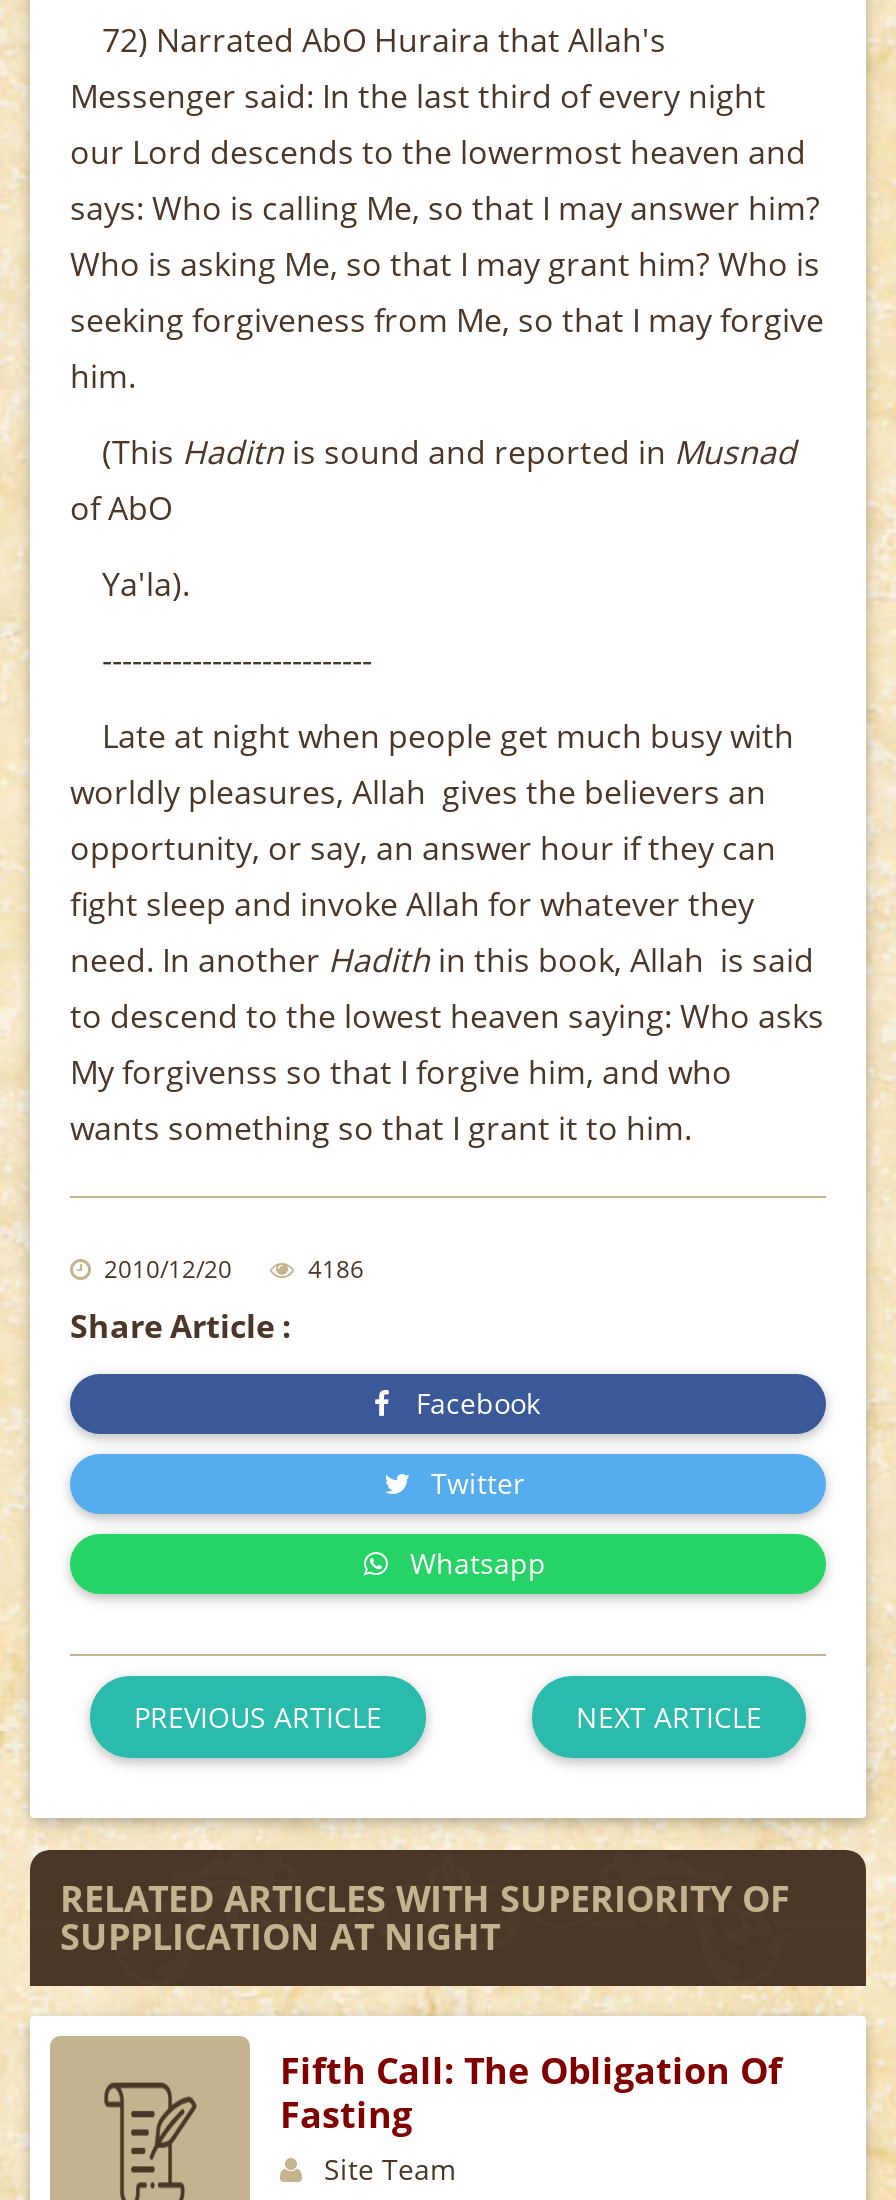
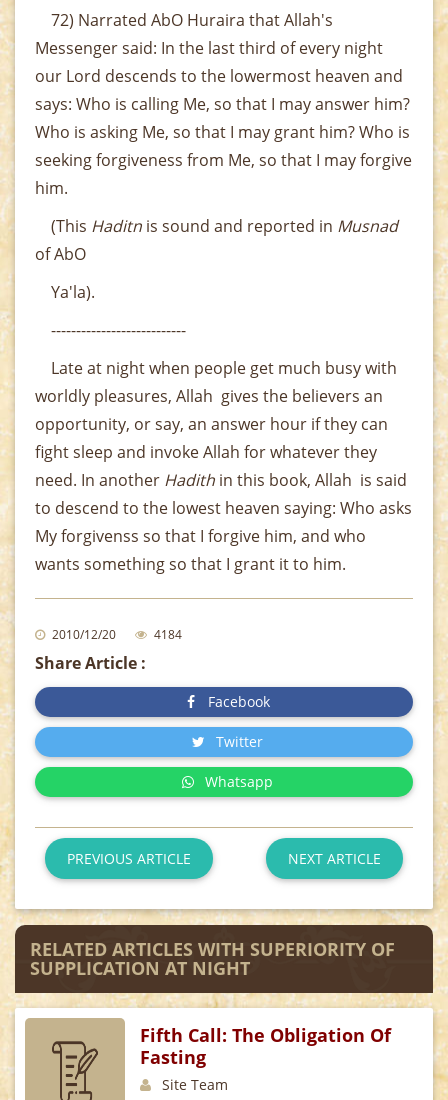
[308,1252,364,1286] 4186 -> [154,626,182,643] 4184

